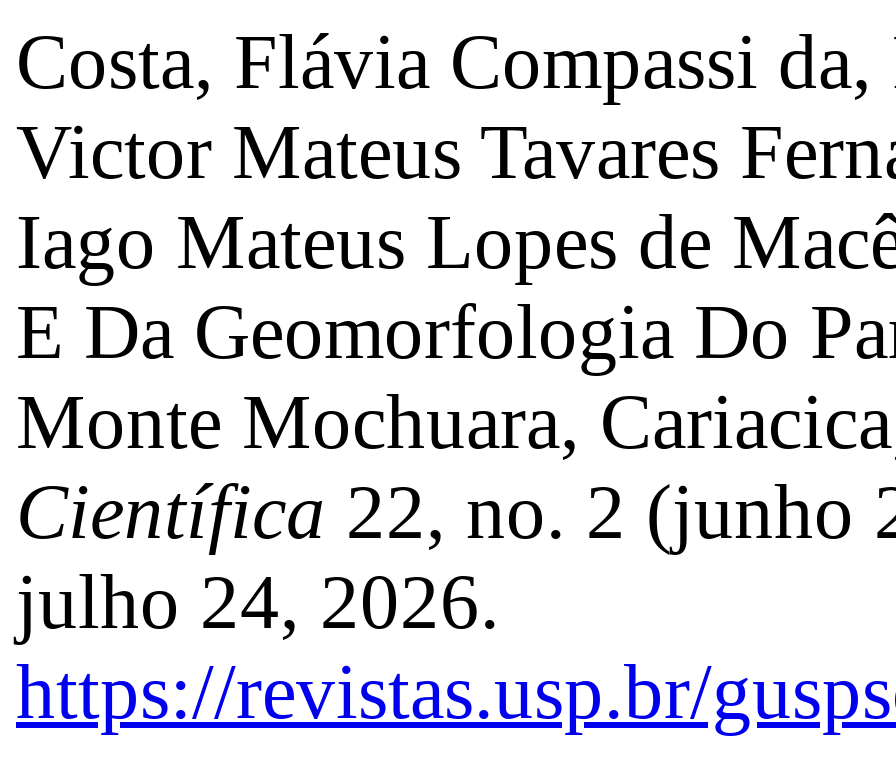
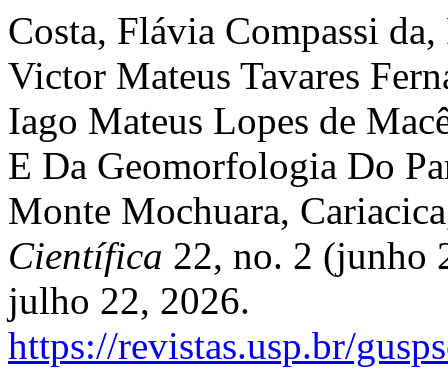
[16,558,500,644] julho 24, 2026. -> [8,279,250,322] julho 22, 2026.

